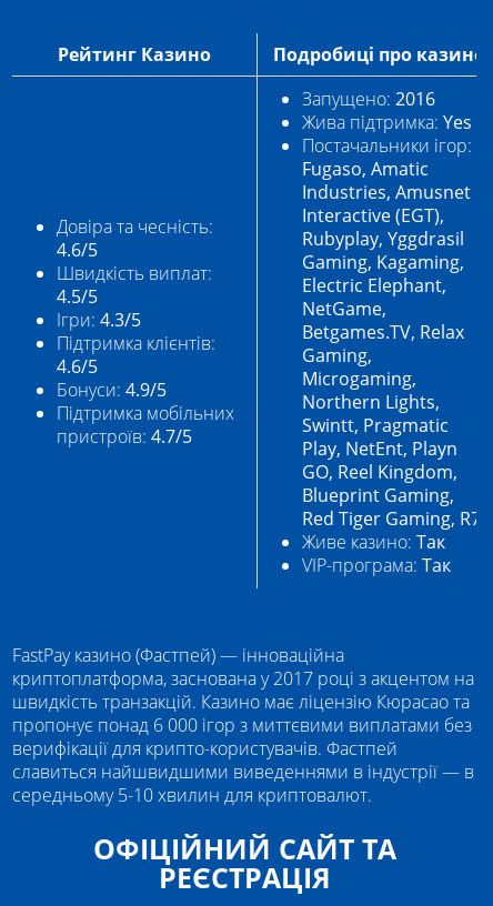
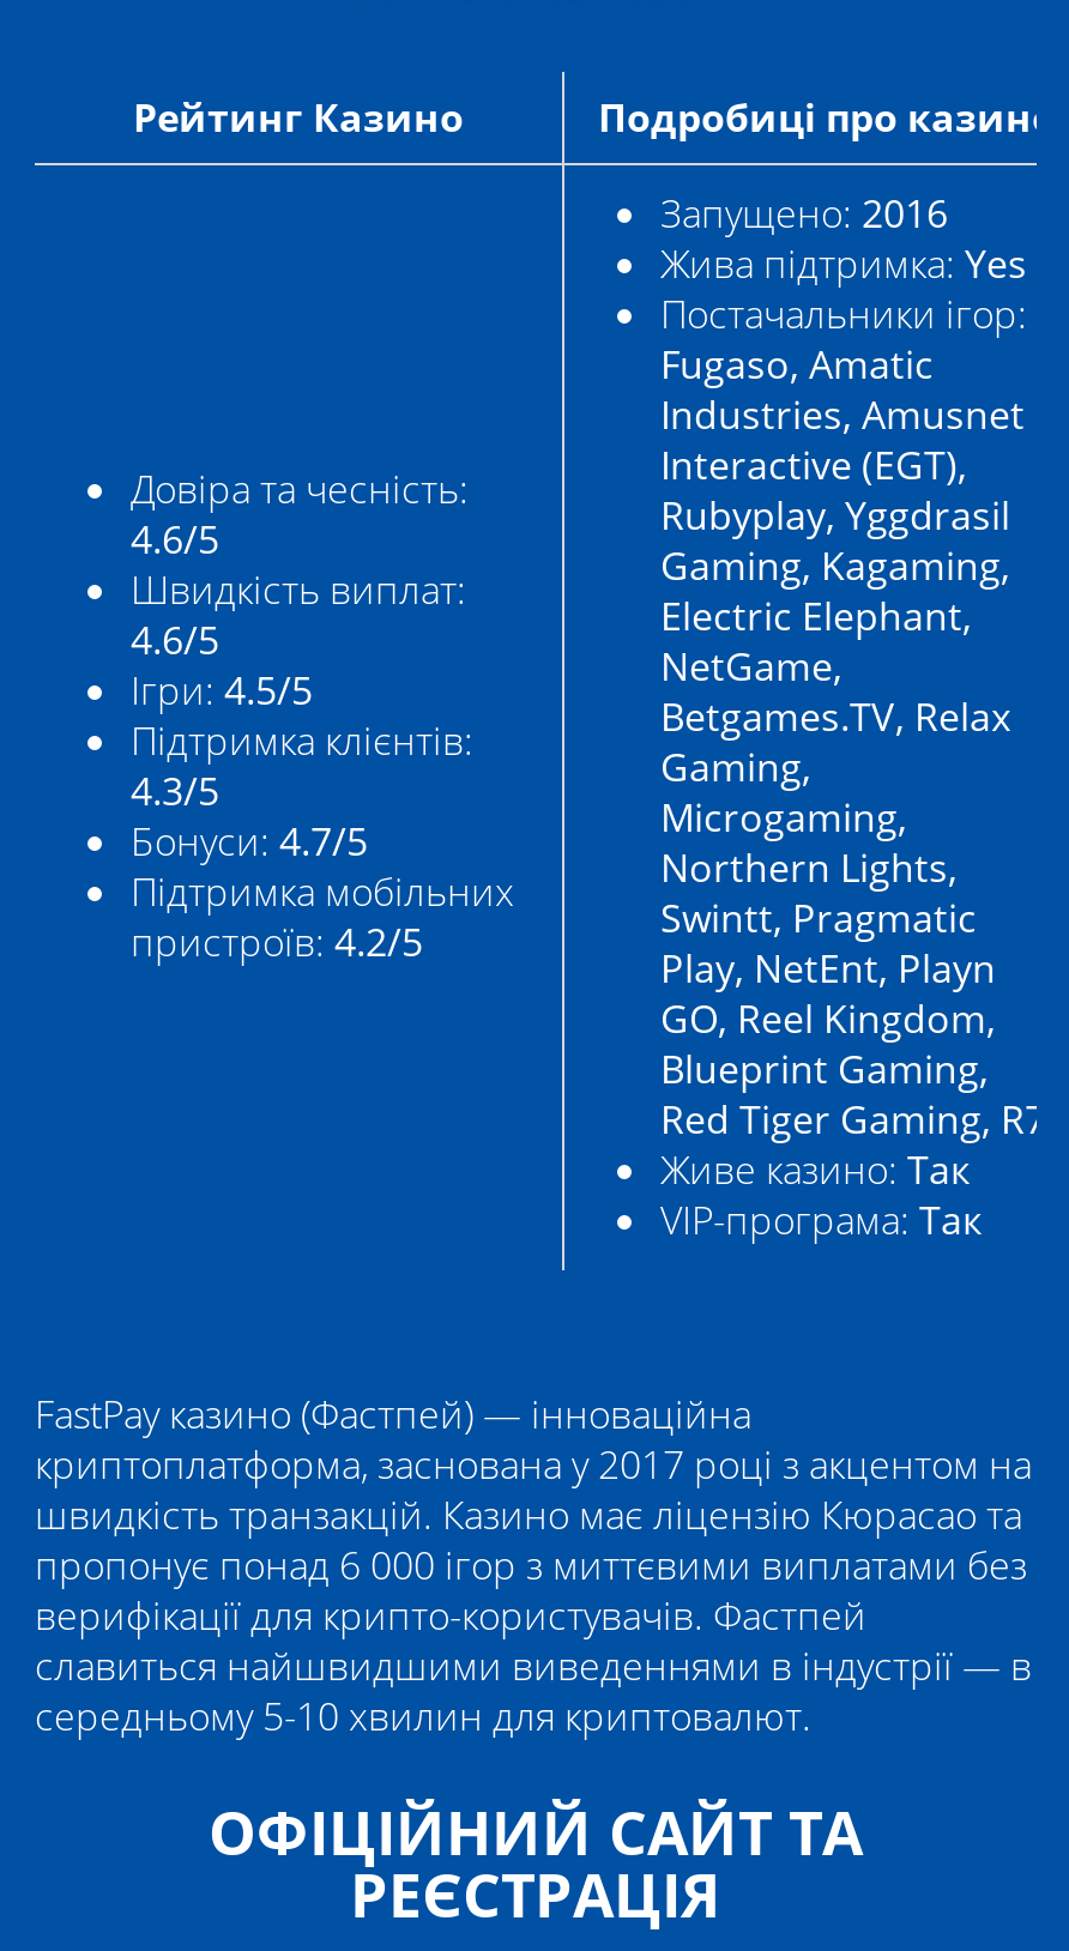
[57,284,98,309] 4.5/5 -> [131,614,219,666] 4.6/5
[57,308,141,332] Ігри: 4.3/5 -> [131,664,313,717] Ігри: 4.5/5
[57,354,98,379] 4.6/5 -> [131,765,219,817] 4.3/5
[57,377,167,402] Бонуси: 4.9/5 -> [131,815,368,868] Бонуси: 4.7/5
[57,424,192,449] пристроїв: 4.7/5 -> [131,916,423,968] пристроїв: 4.2/5

